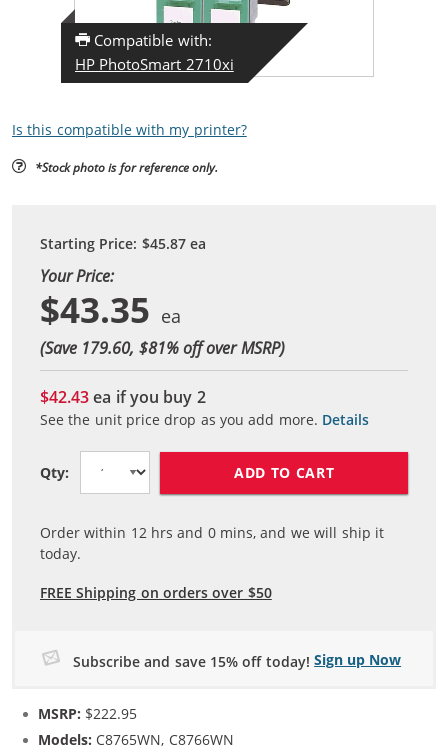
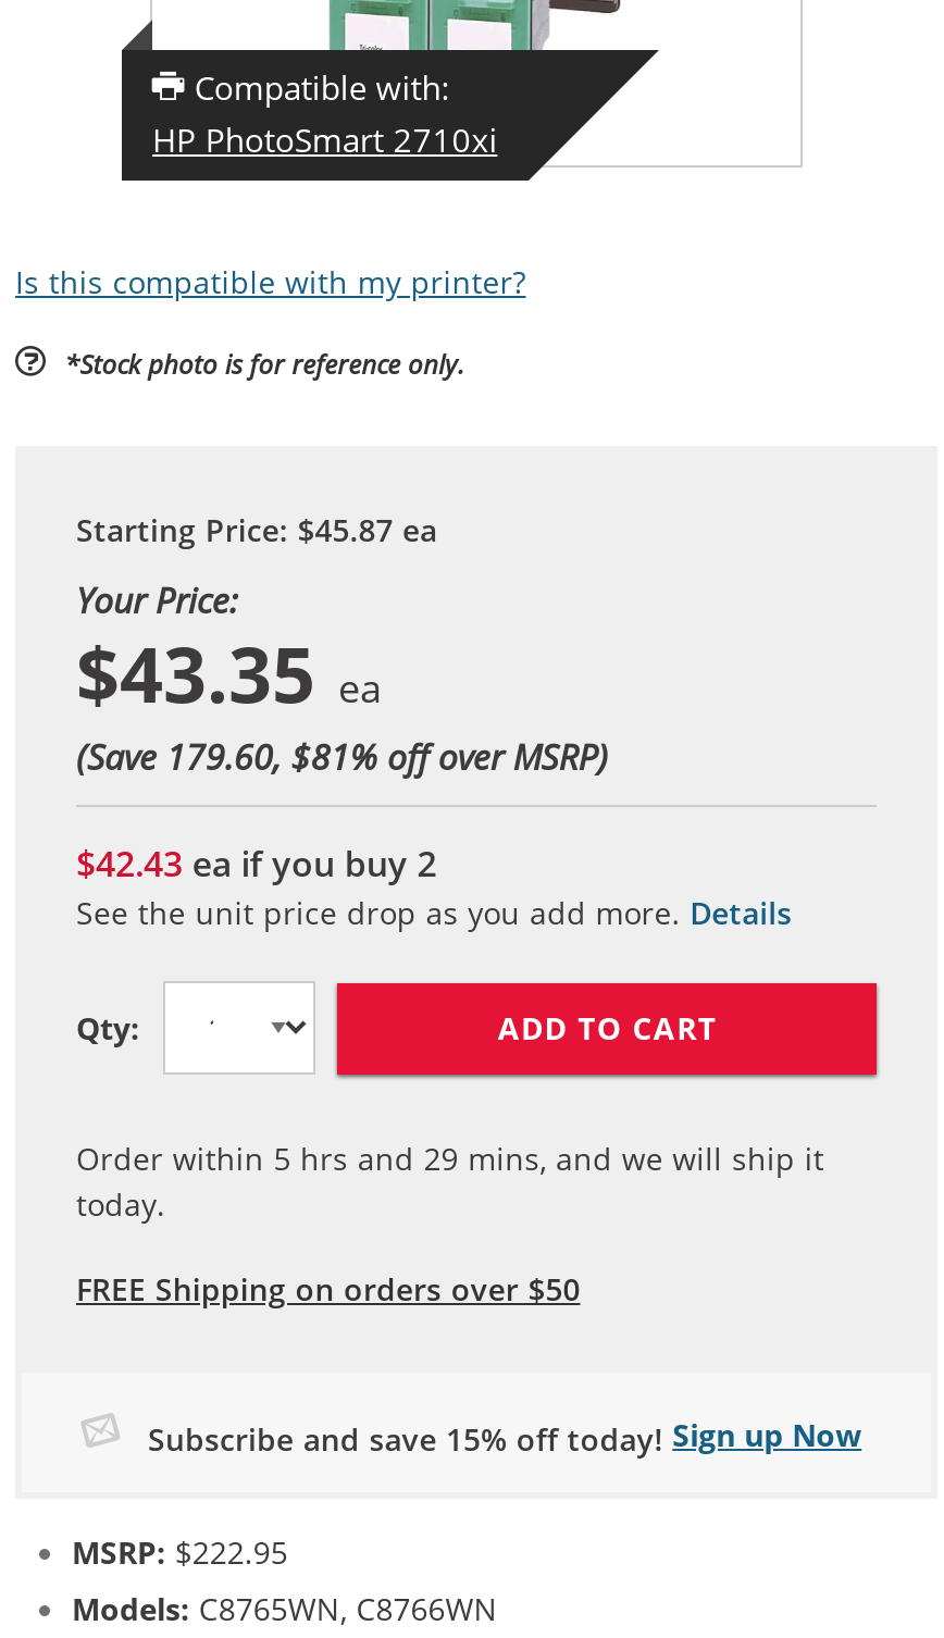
[40,523,384,542] Order within 12 hrs and 0 mins, and we will ship it -> [76,1138,824,1179] Order within 5 hrs and 29 mins, and we will ship it

